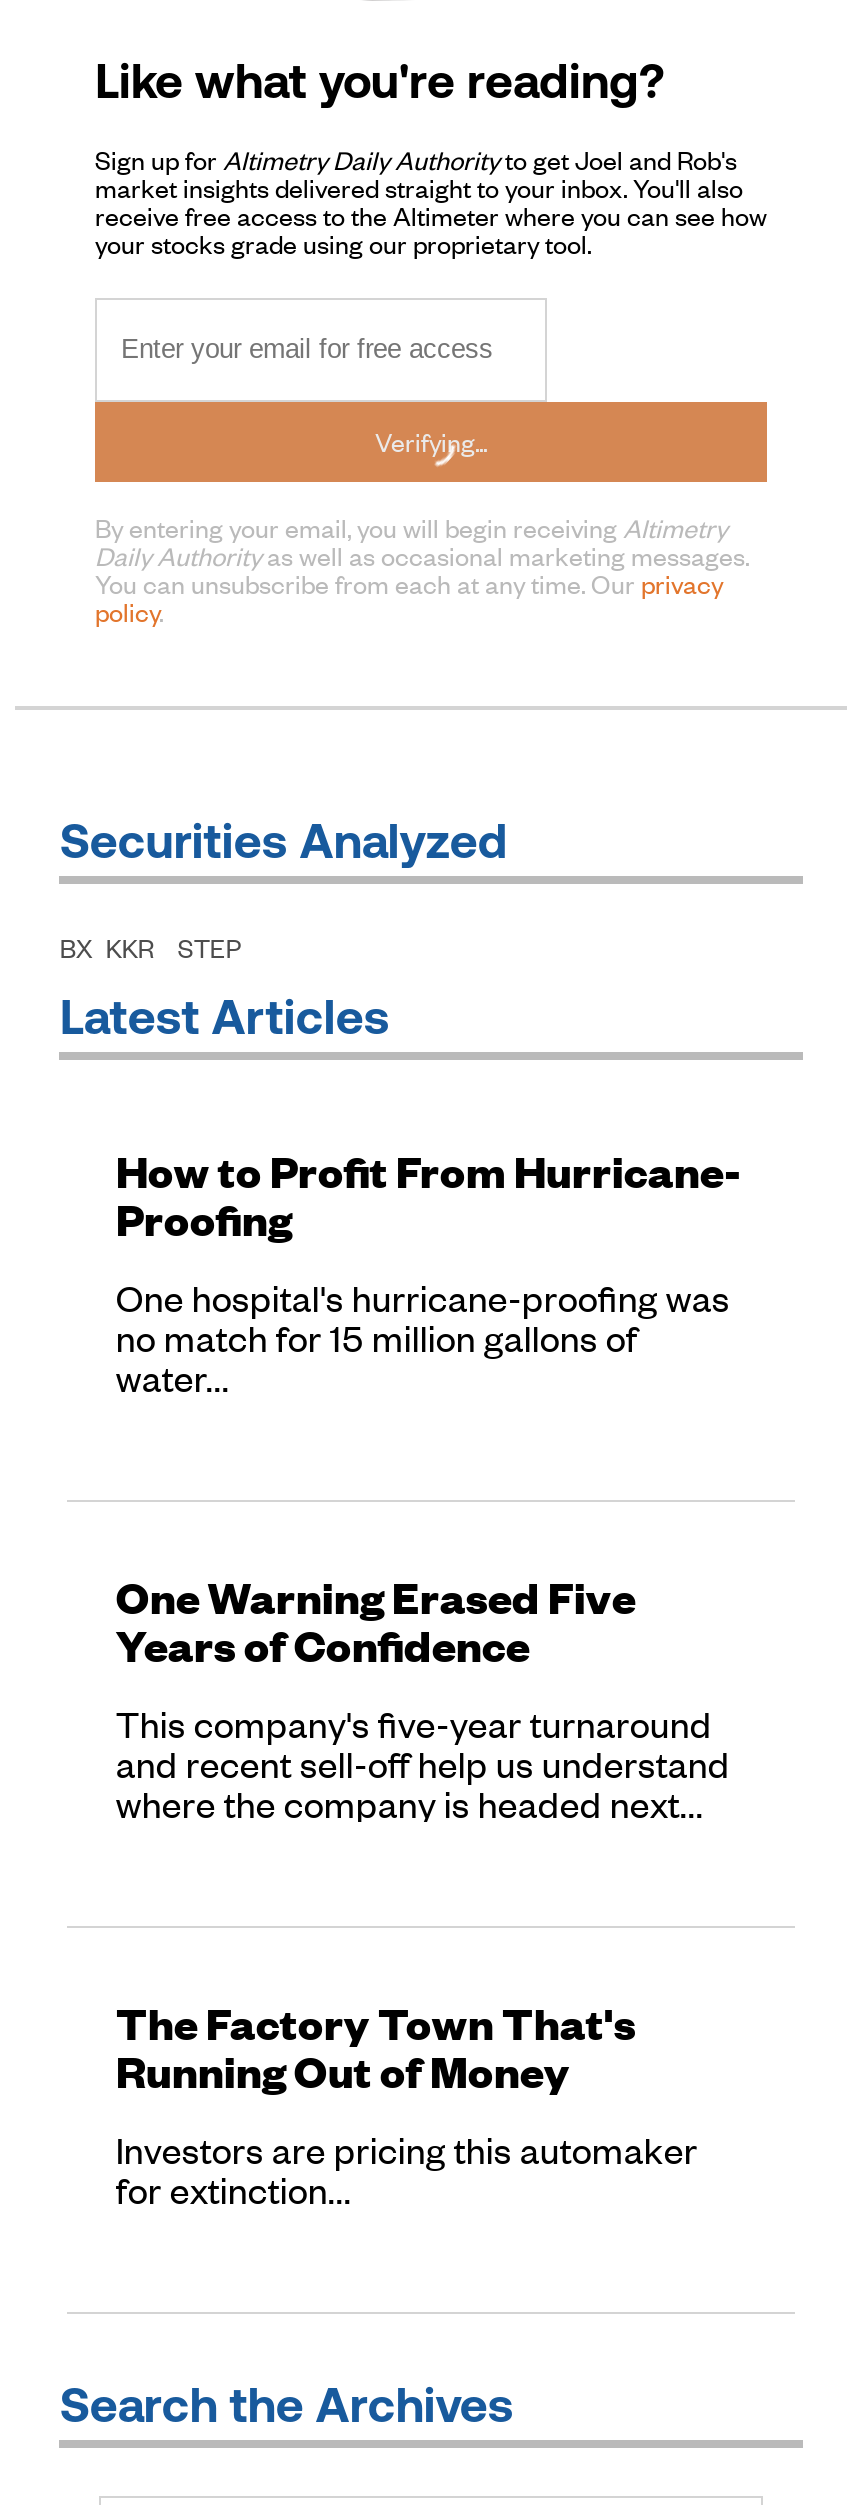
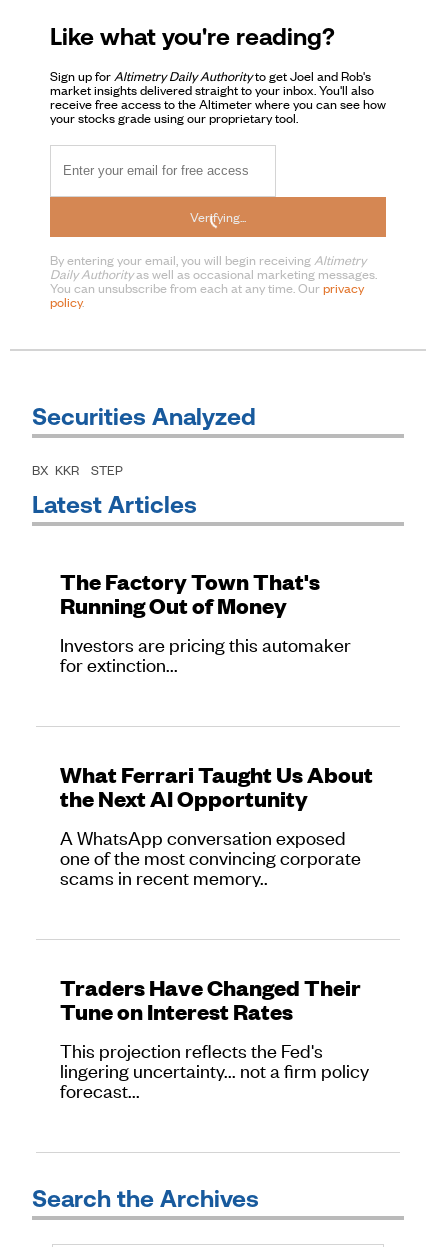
[116,1141,742,1399] How to Profit From Hurricane- | Proofing | One hospital's hurricane-proofing was | no match for 15 million gallons of | water... -> none
[116,1567,730,1825] One Warning Erased Five | Years of Confidence | This company's five-year turnaround | and recent sell-off help us understand | where the company is headed next... -> none
moved [116,1993,698,2211] -> [60,567,351,676]: The Factory Town That's | Running Out of Money | Investors are pricing this automaker | for extinction...
none -> [60,760,373,889] What Ferrari Taught Us About | the Next AI Opportunity | A WhatsApp conversation exposed | one of the most convincing corporate | scams in recent memory..
none -> [60,973,369,1102] Traders Have Changed Their | Tune on Interest Rates | This projection reflects the Fed's | lingering uncertainty... not a firm policy | forecast...

